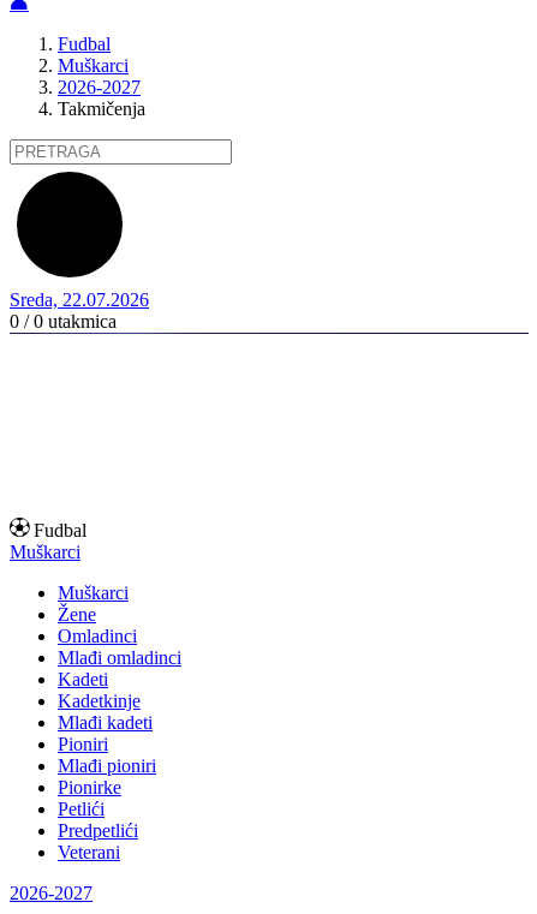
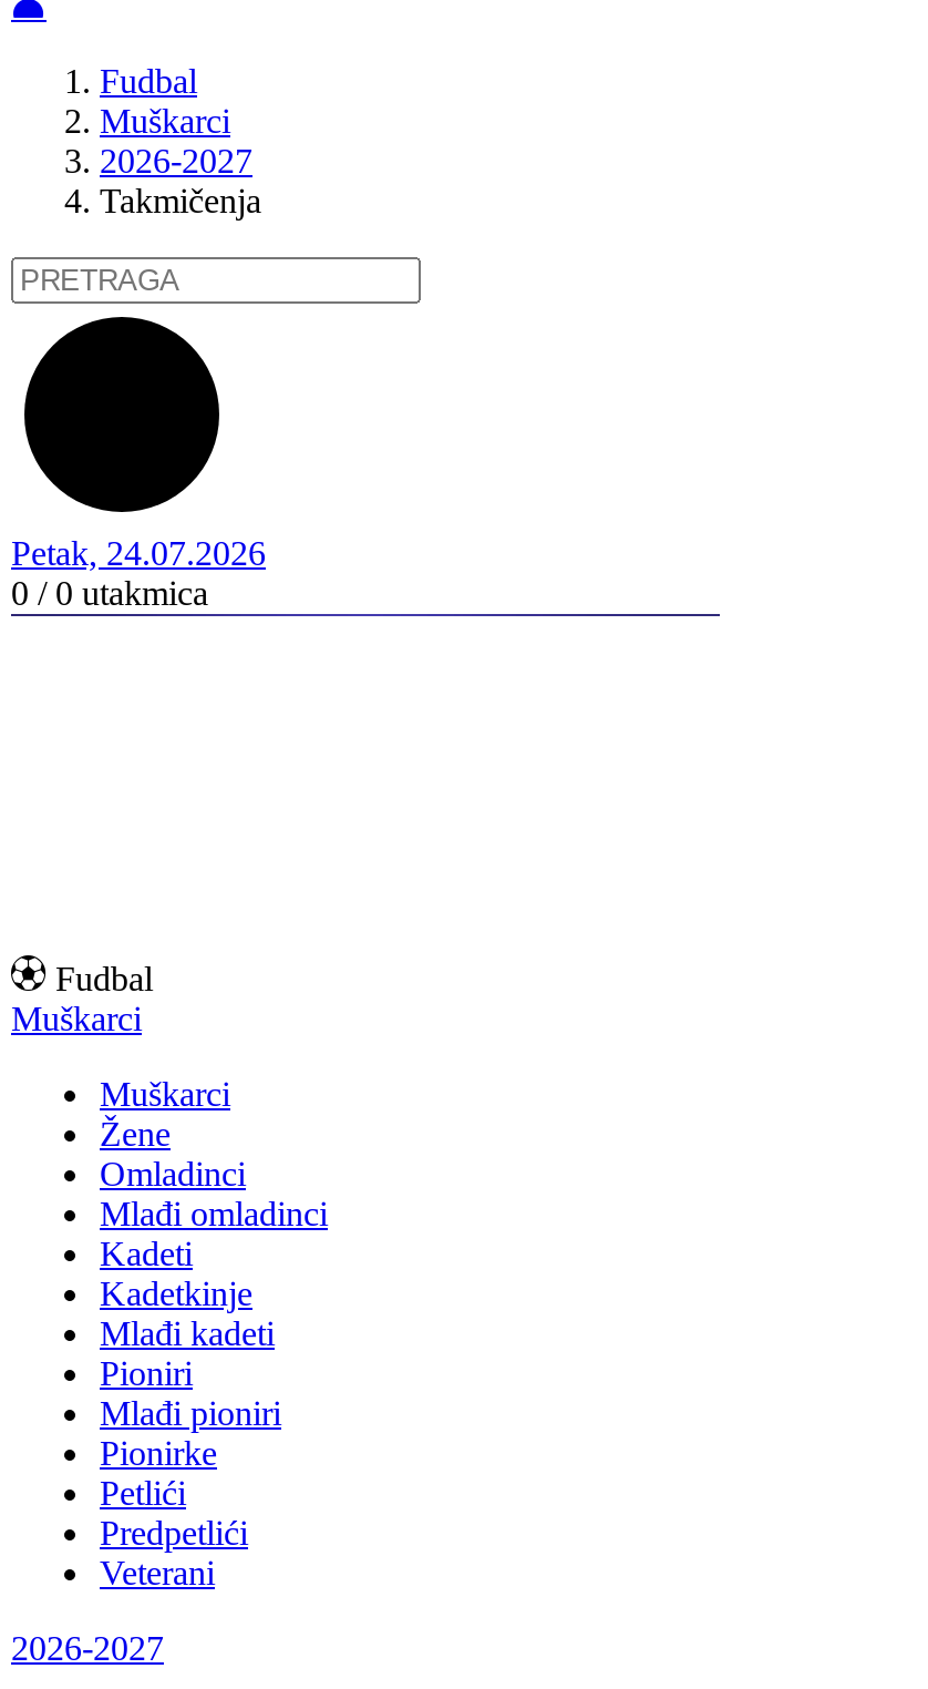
[10,289,149,310] Sreda, 22.07.2026 -> [11,534,266,571] Petak, 24.07.2026

